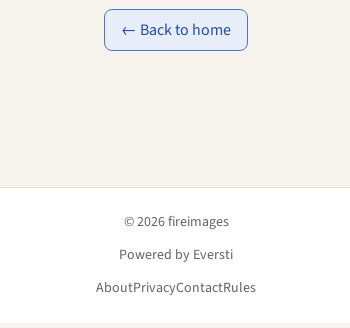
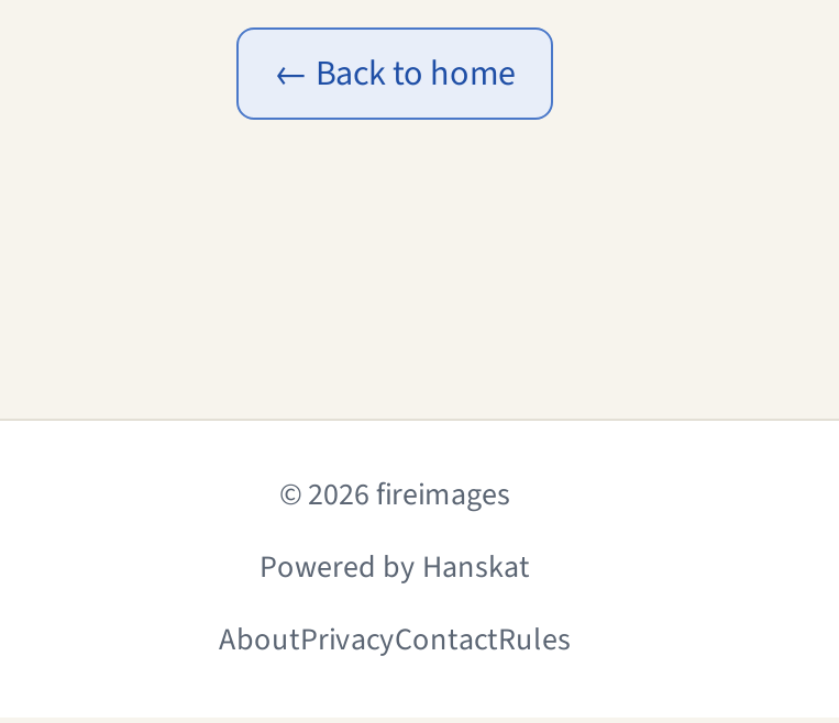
[119,245,233,265] Powered by Eversti -> [260,546,530,590] Powered by Hanskat

